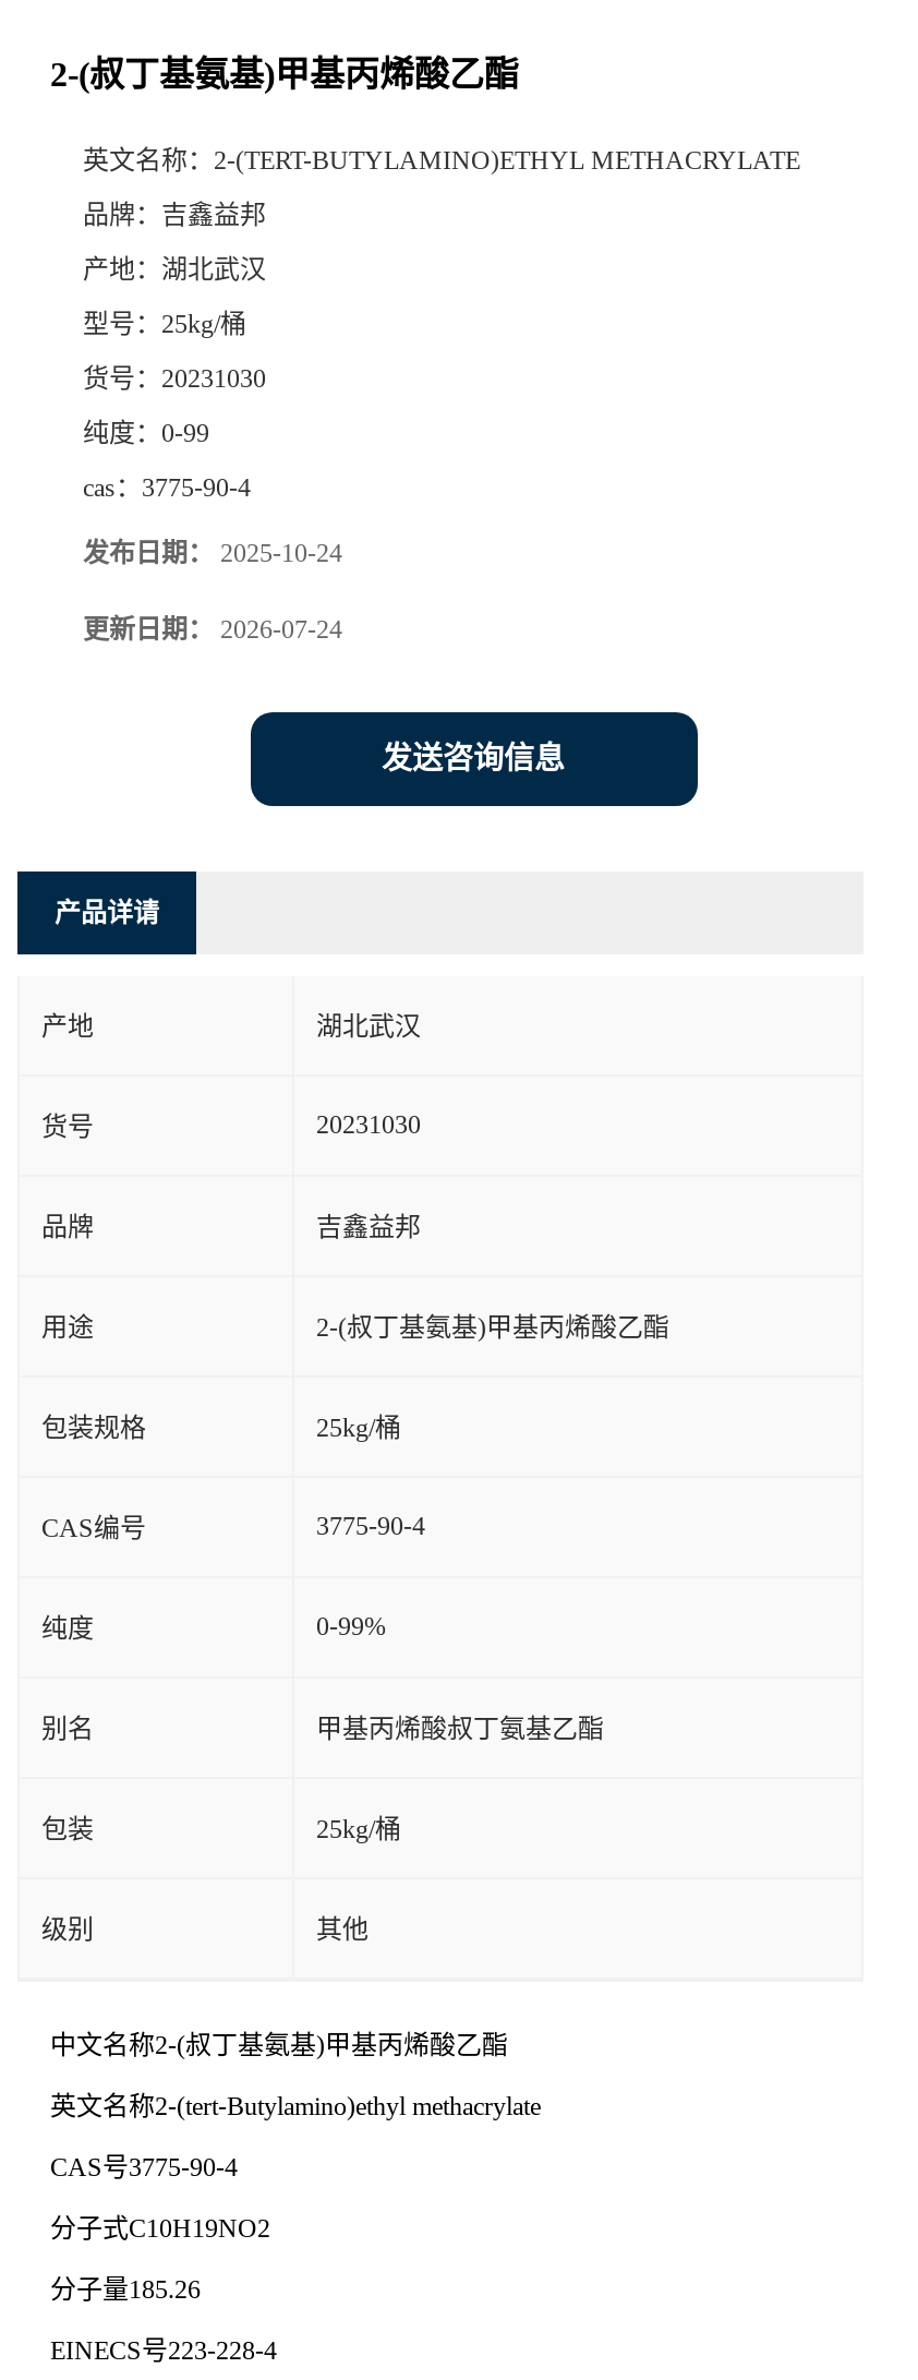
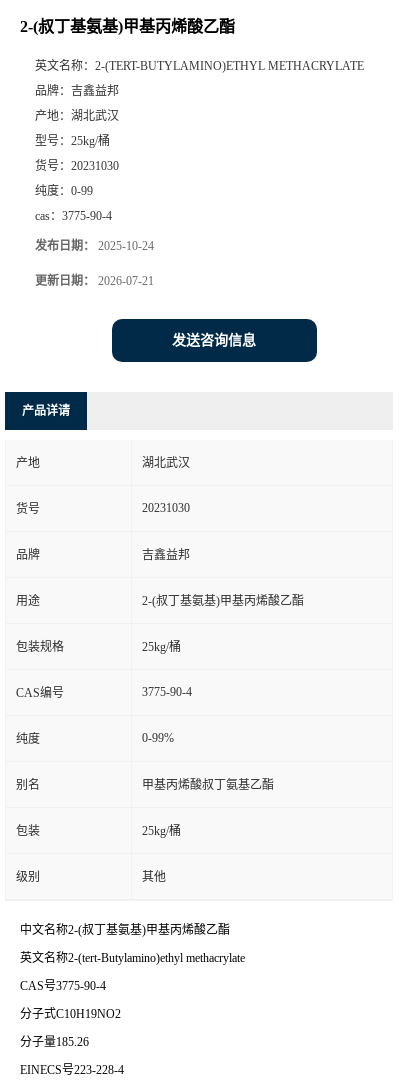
[83,614,342,645] 更新日期：2026-07-24 -> [35,274,154,288] 更新日期：2026-07-21

